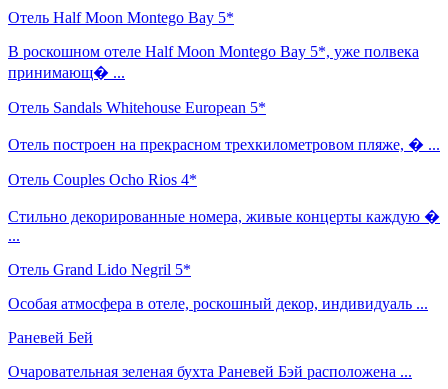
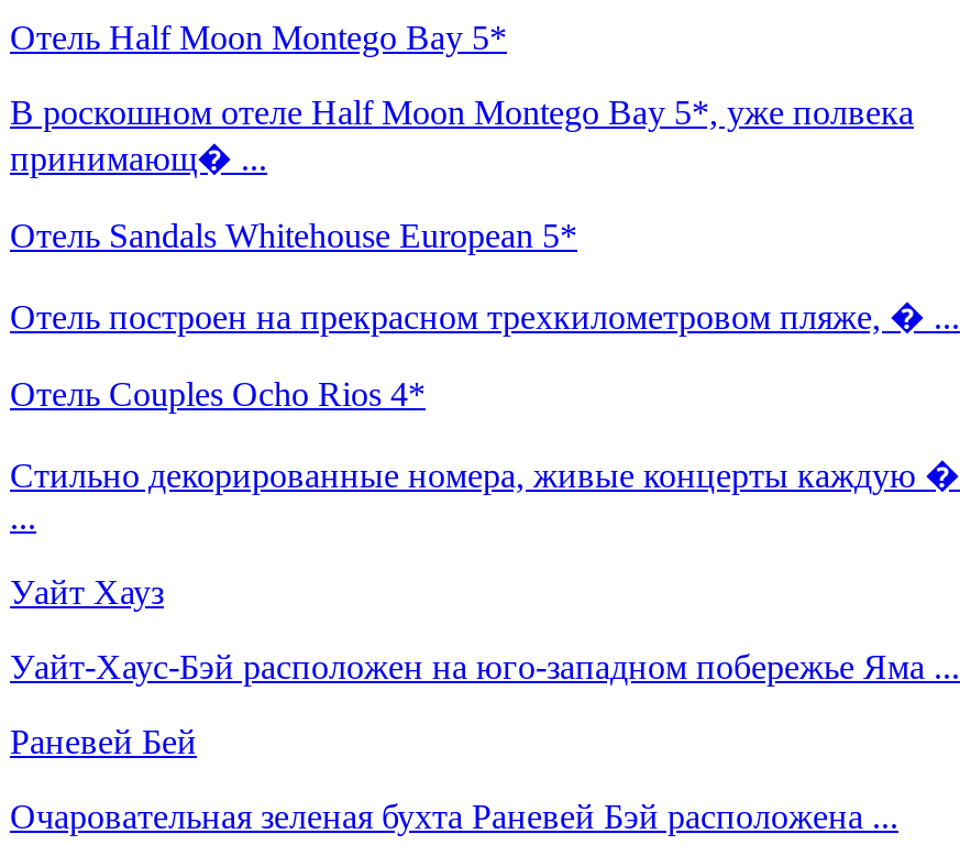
[8,261,191,278] Отель Grand Lido Negril 5* -> [10,572,164,610] Уайт Хауз
[8,295,428,312] Особая атмосфера в отеле, роскошный декор, индивидуаль ... -> [10,647,960,685] Уайт-Хаус-Бэй расположен на юго-западном побережье Яма ...

